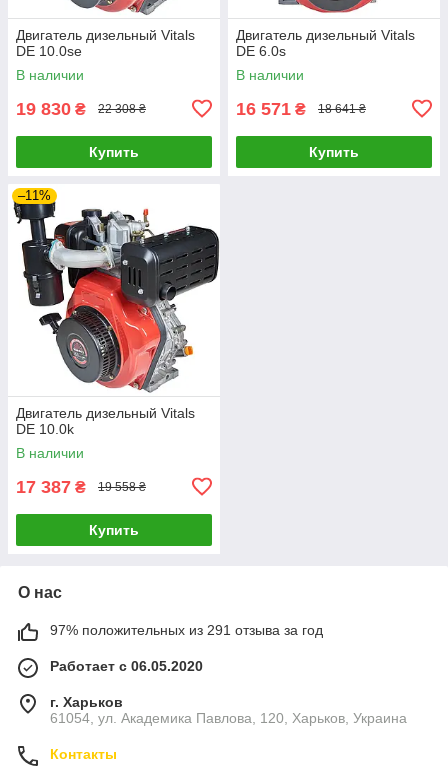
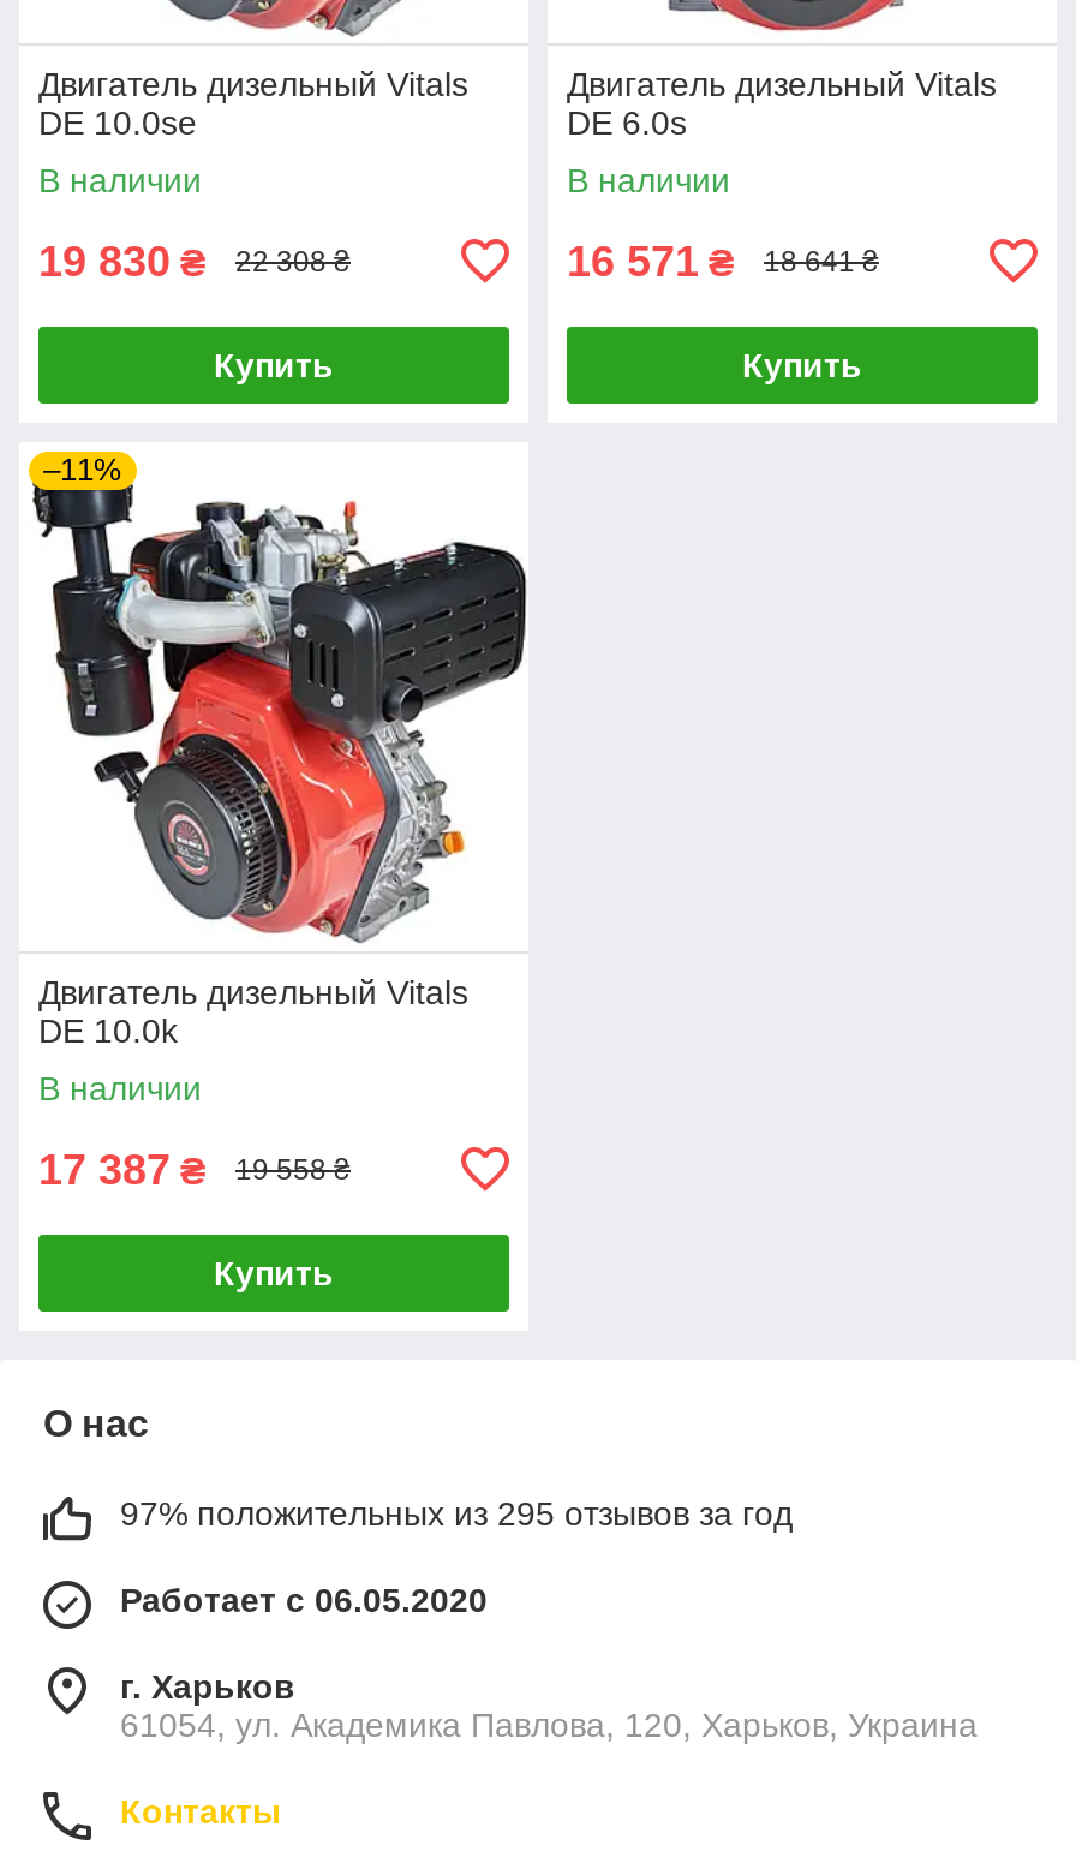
[50,622,323,638] 97% положительных из 291 отзыва за год -> [120,1494,793,1532] 97% положительных из 295 отзывов за год

